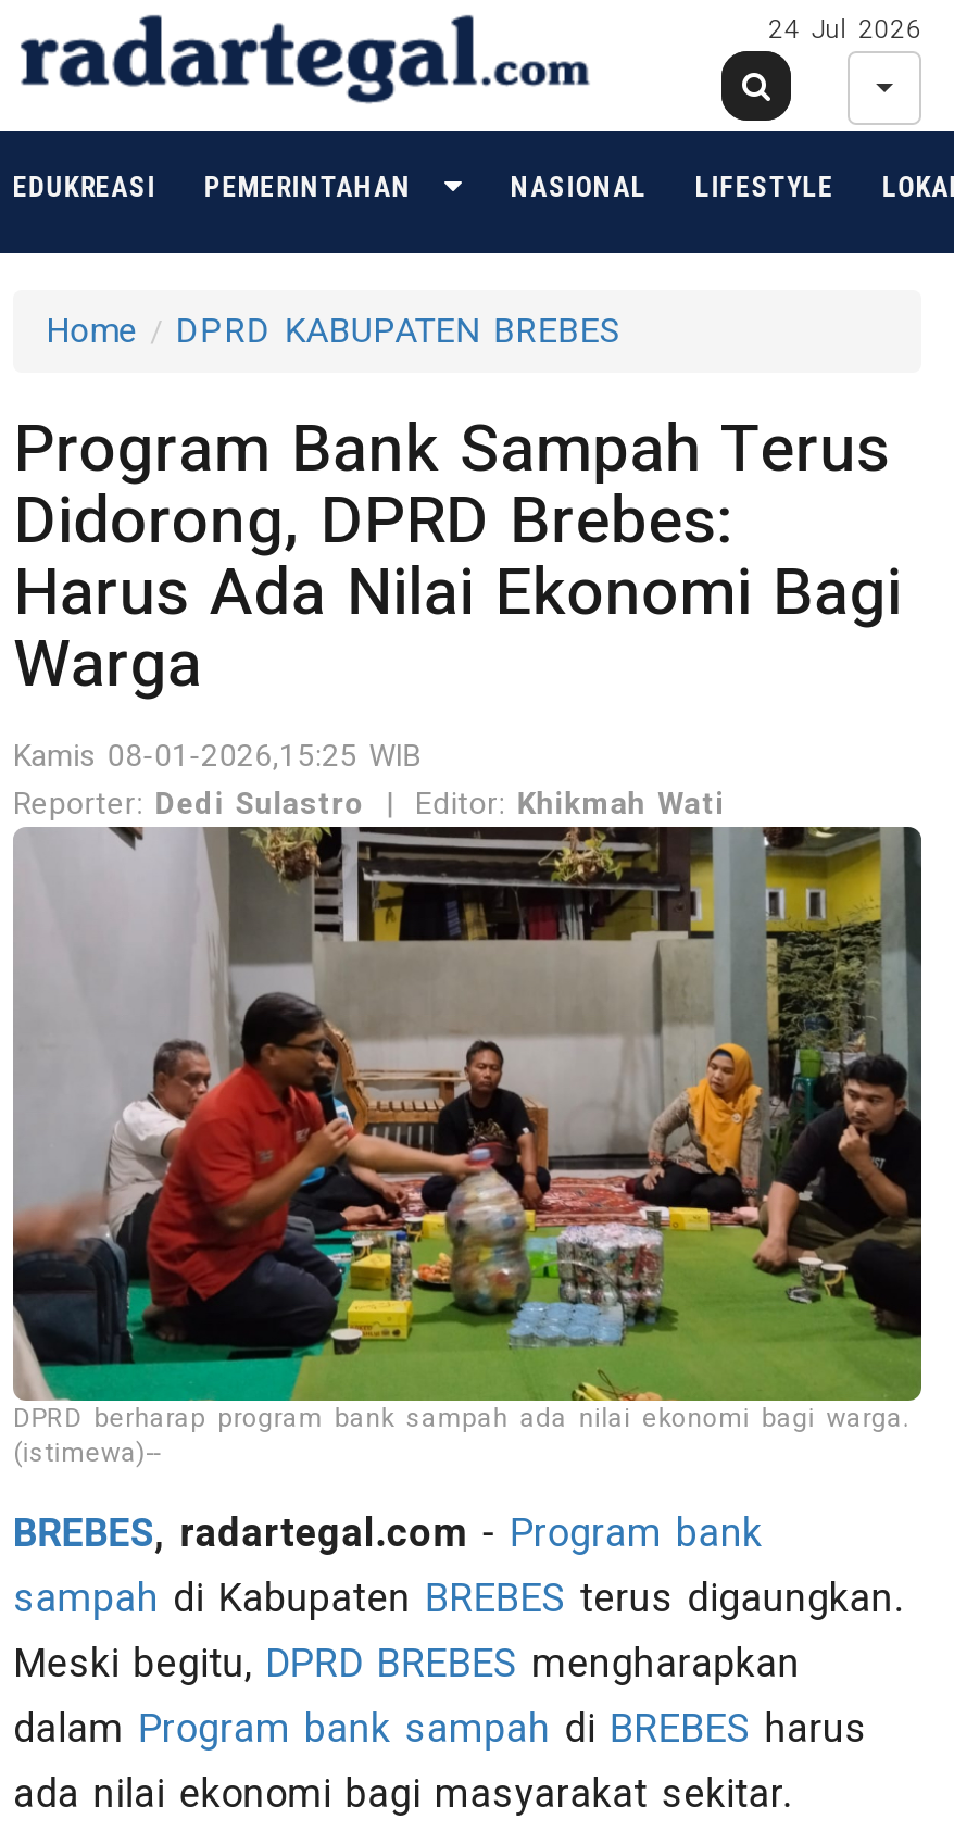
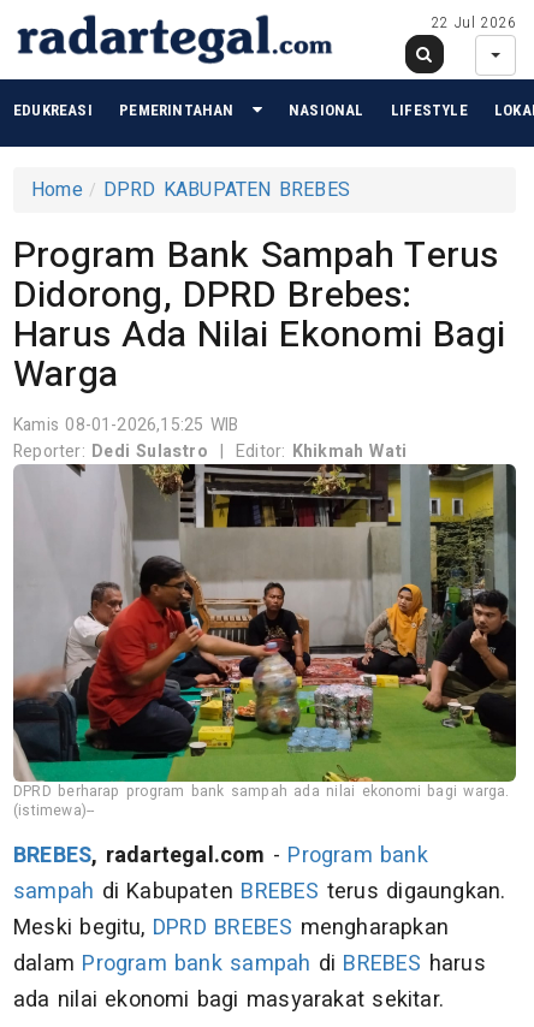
[768,12,921,49] 24 Jul 2026 -> [431,13,516,34] 22 Jul 2026

